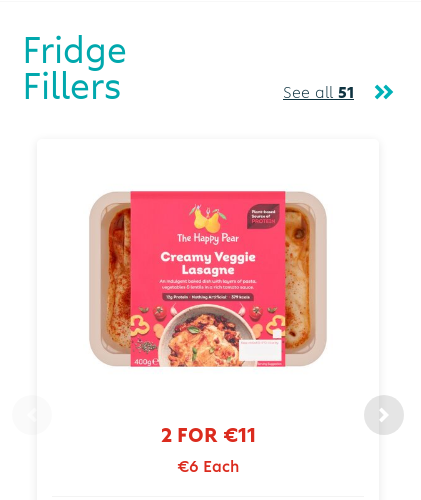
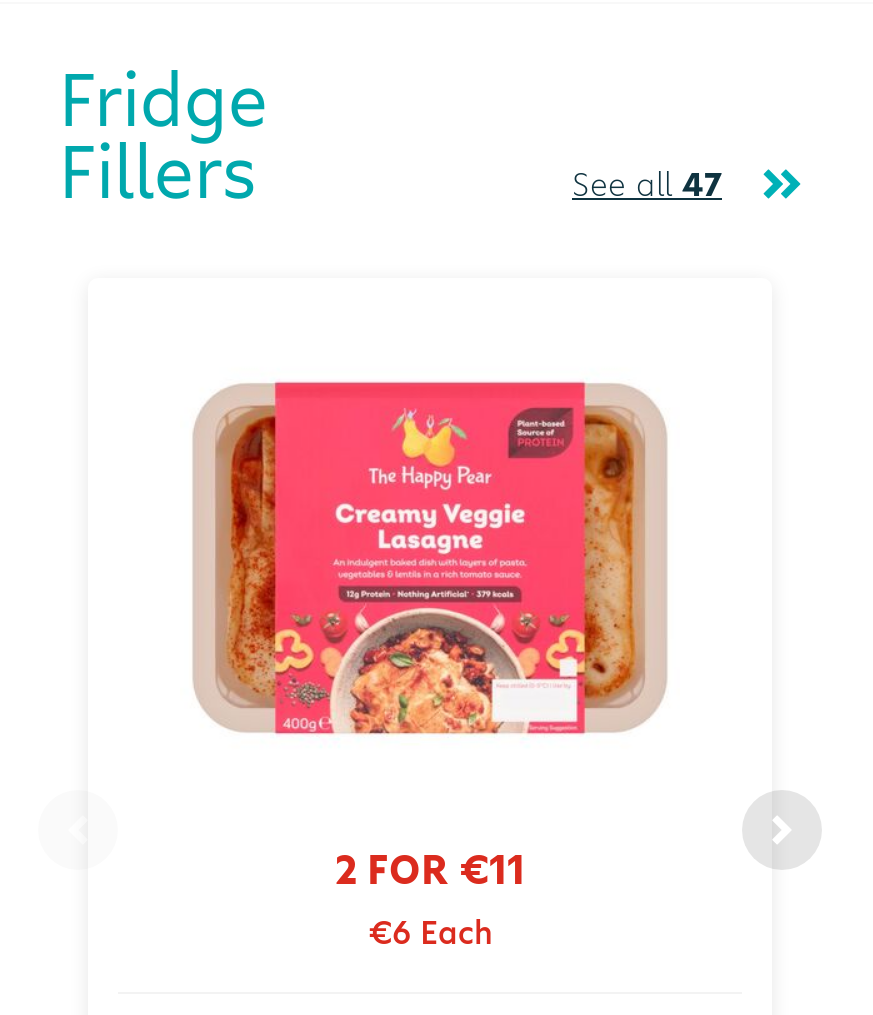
[283,81,354,103] See all 51 -> [572,162,722,206] See all 47

